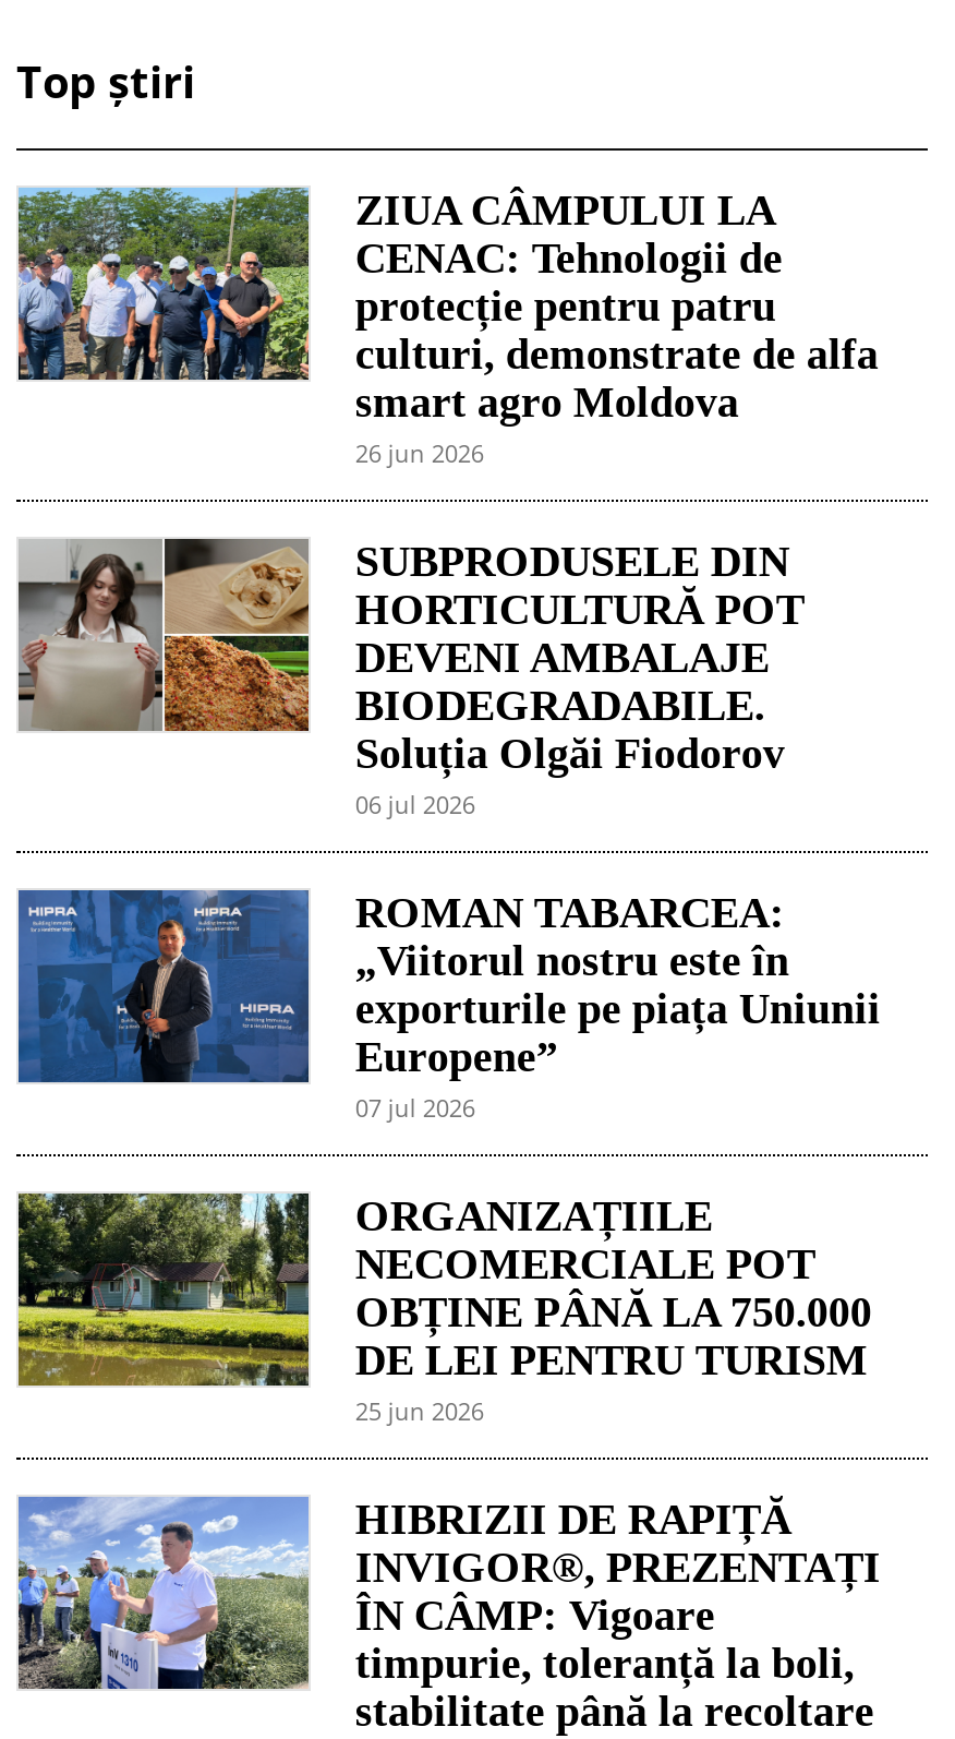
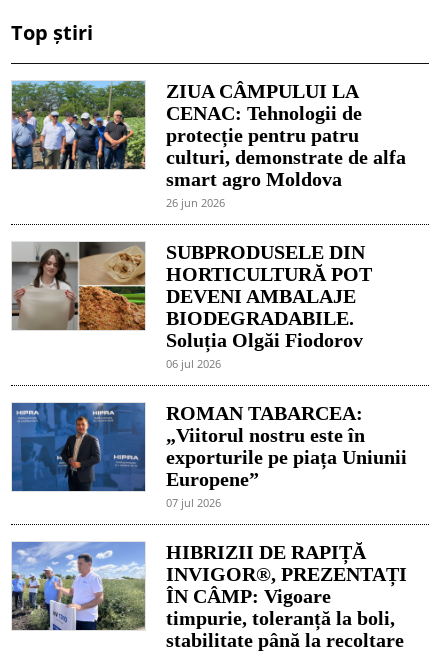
[16,1191,872,1427] [image] | ORGANIZAȚIILE | NECOMERCIALE POT | OBȚINE PÂNĂ LA 750.000 | DE LEI PENTRU TURISM | 25 jun 2026 -> none

